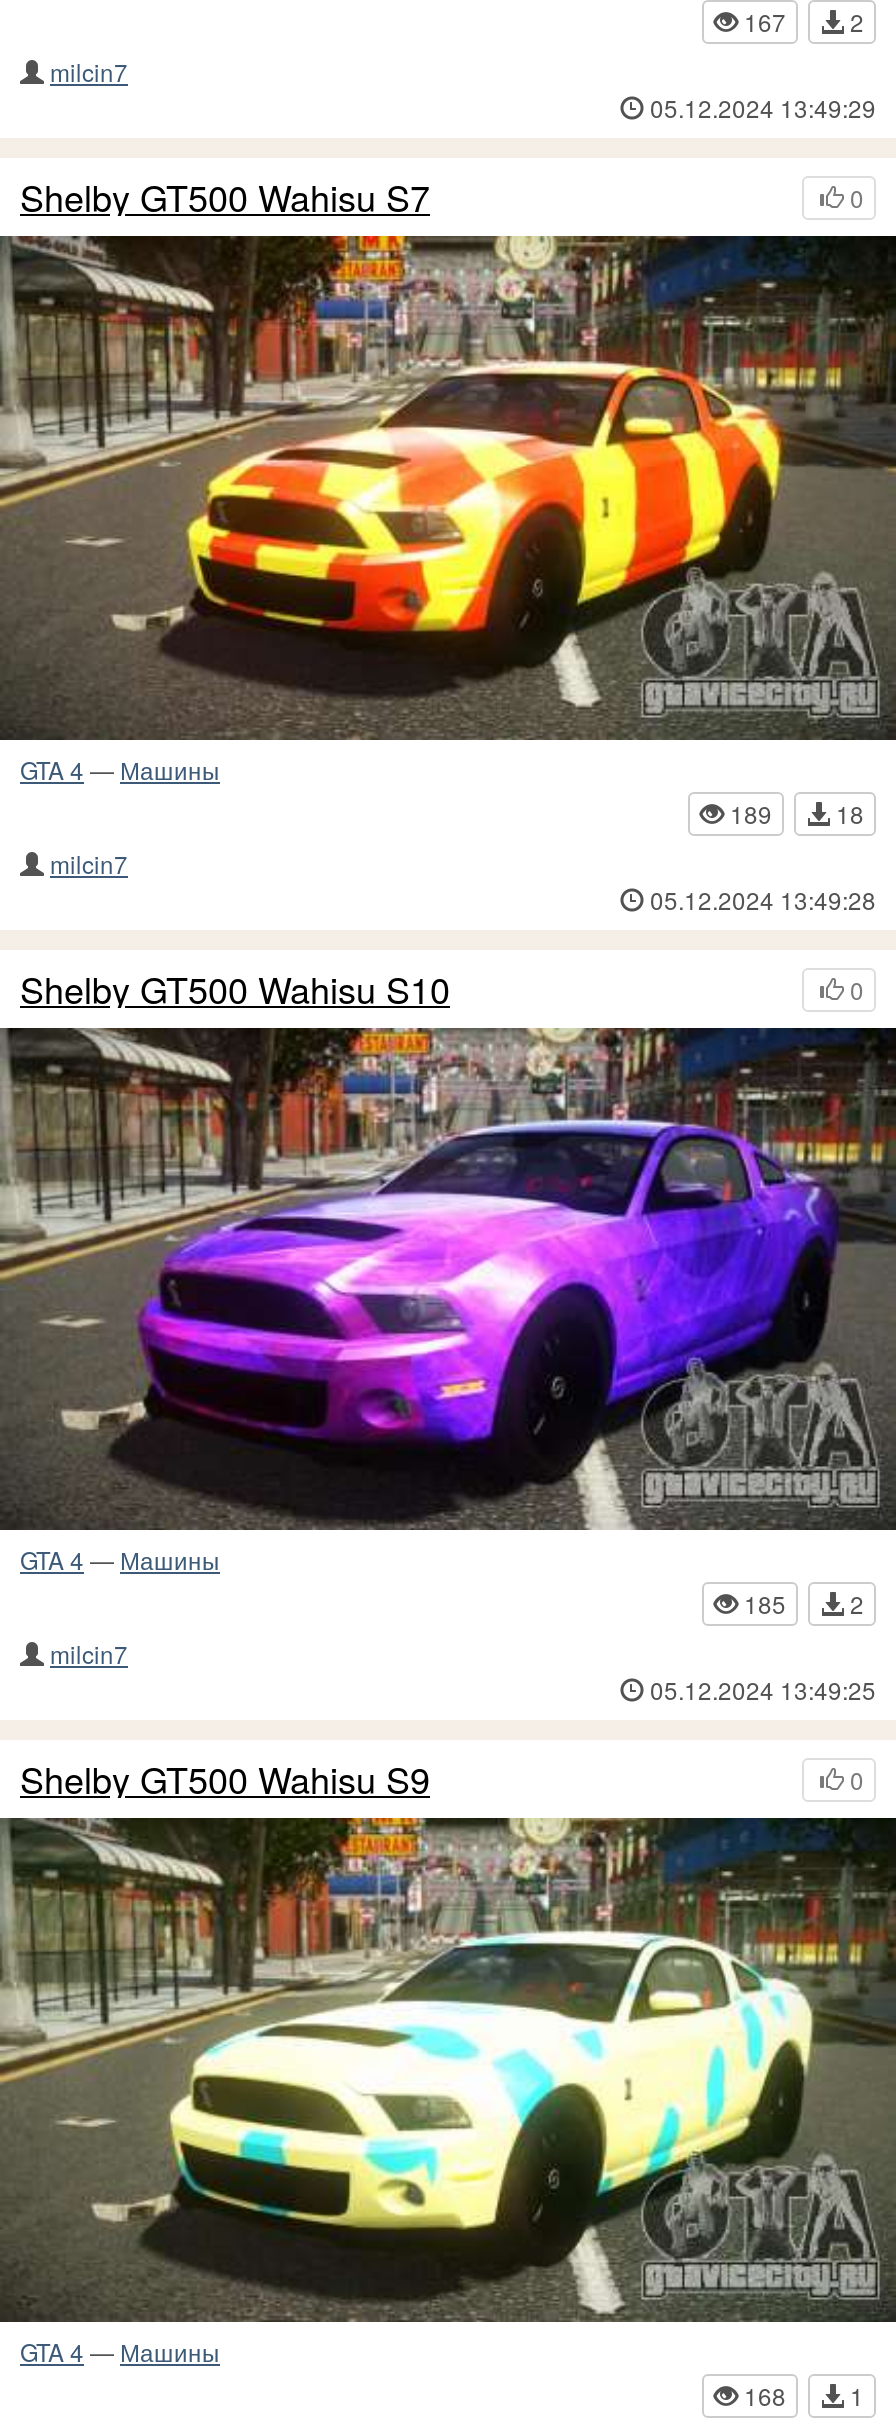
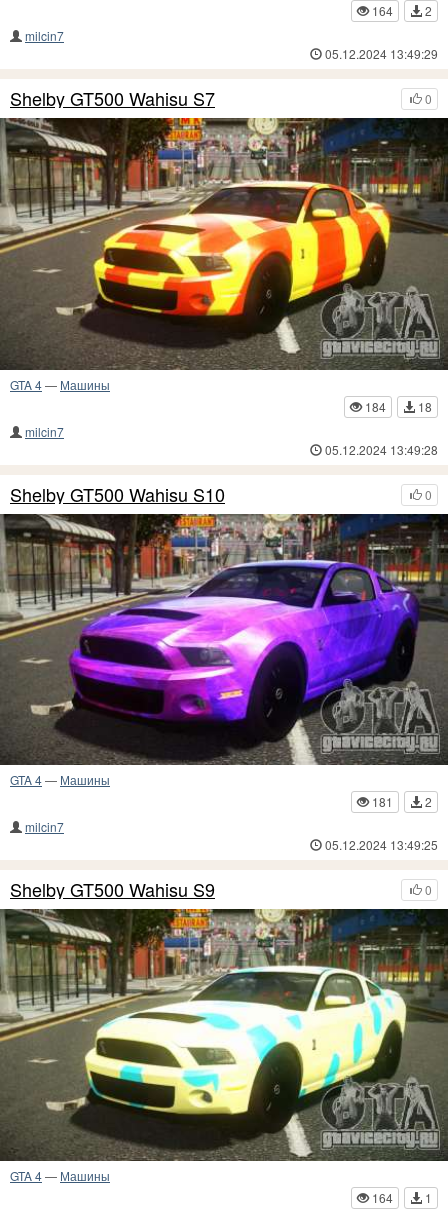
[744,4,864,38] 167 2 -> [372,2,432,19] 164 2
[730,795,864,829] 189 18 -> [365,398,432,415] 184 18
[744,1587,864,1621] 185 2 -> [372,793,432,810] 181 2
[744,2378,864,2412] 168 1 -> [372,1189,432,1206] 164 1

